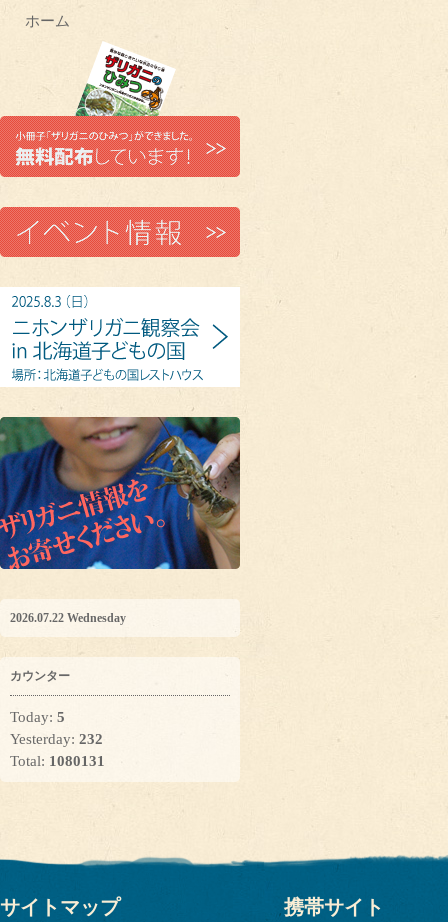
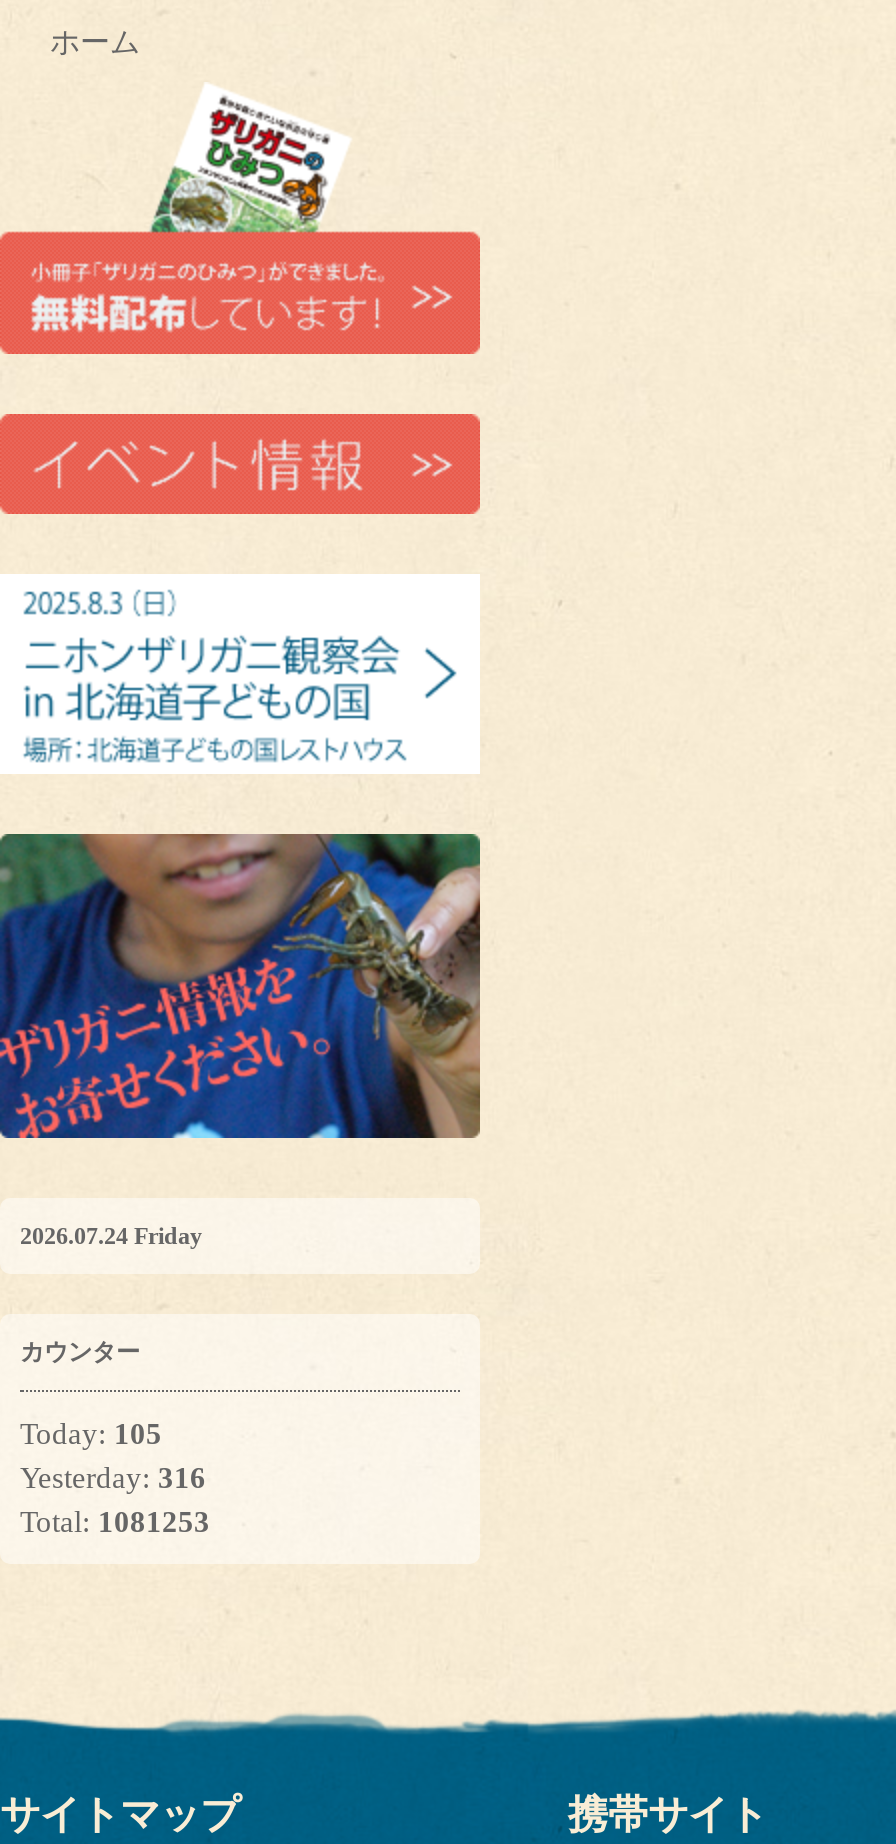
[10,611,126,625] 2026.07.22 Wednesday -> [20,1222,202,1250] 2026.07.24 Friday
[10,709,65,725] Today: 5 -> [20,1418,162,1450] Today: 105
[10,731,103,747] Yesterday: 232 -> [20,1462,206,1494] Yesterday: 316
[10,753,105,769] Total: 1080131 -> [20,1506,210,1538] Total: 1081253

